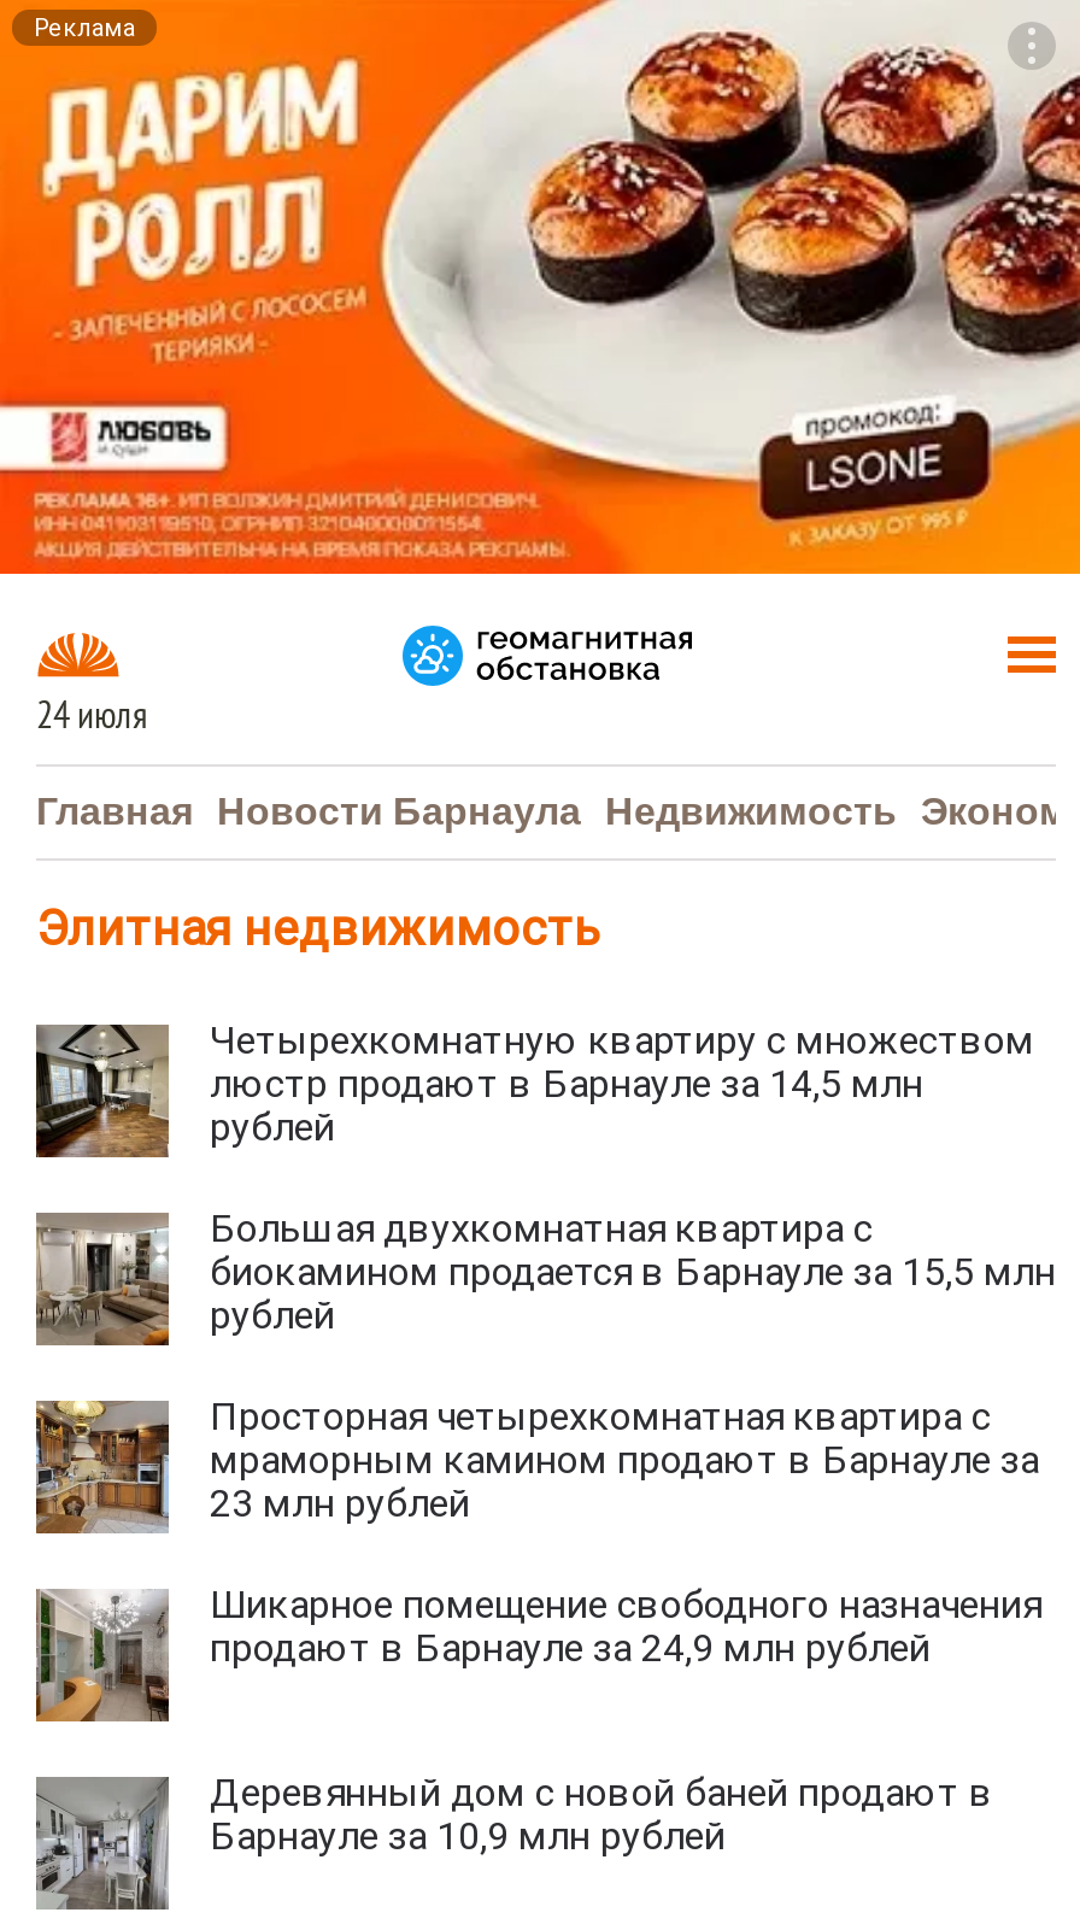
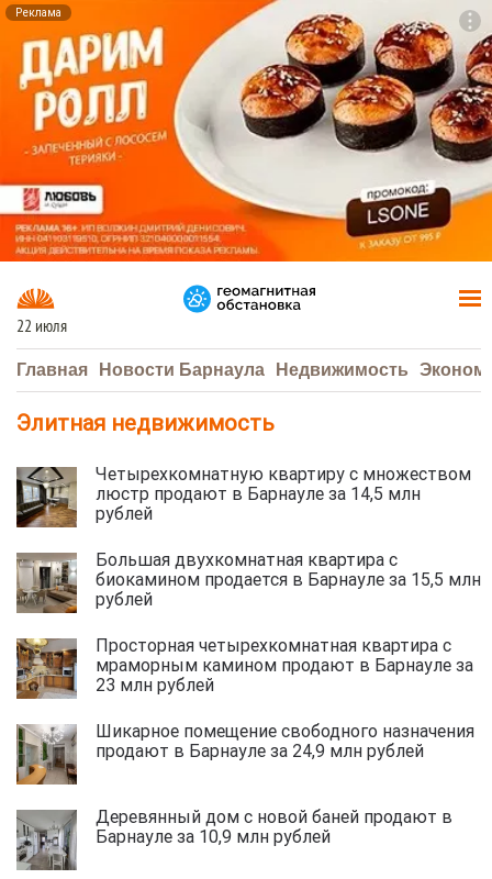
[36,694,147,738] 24 июля -> [16,316,67,336] 22 июля

